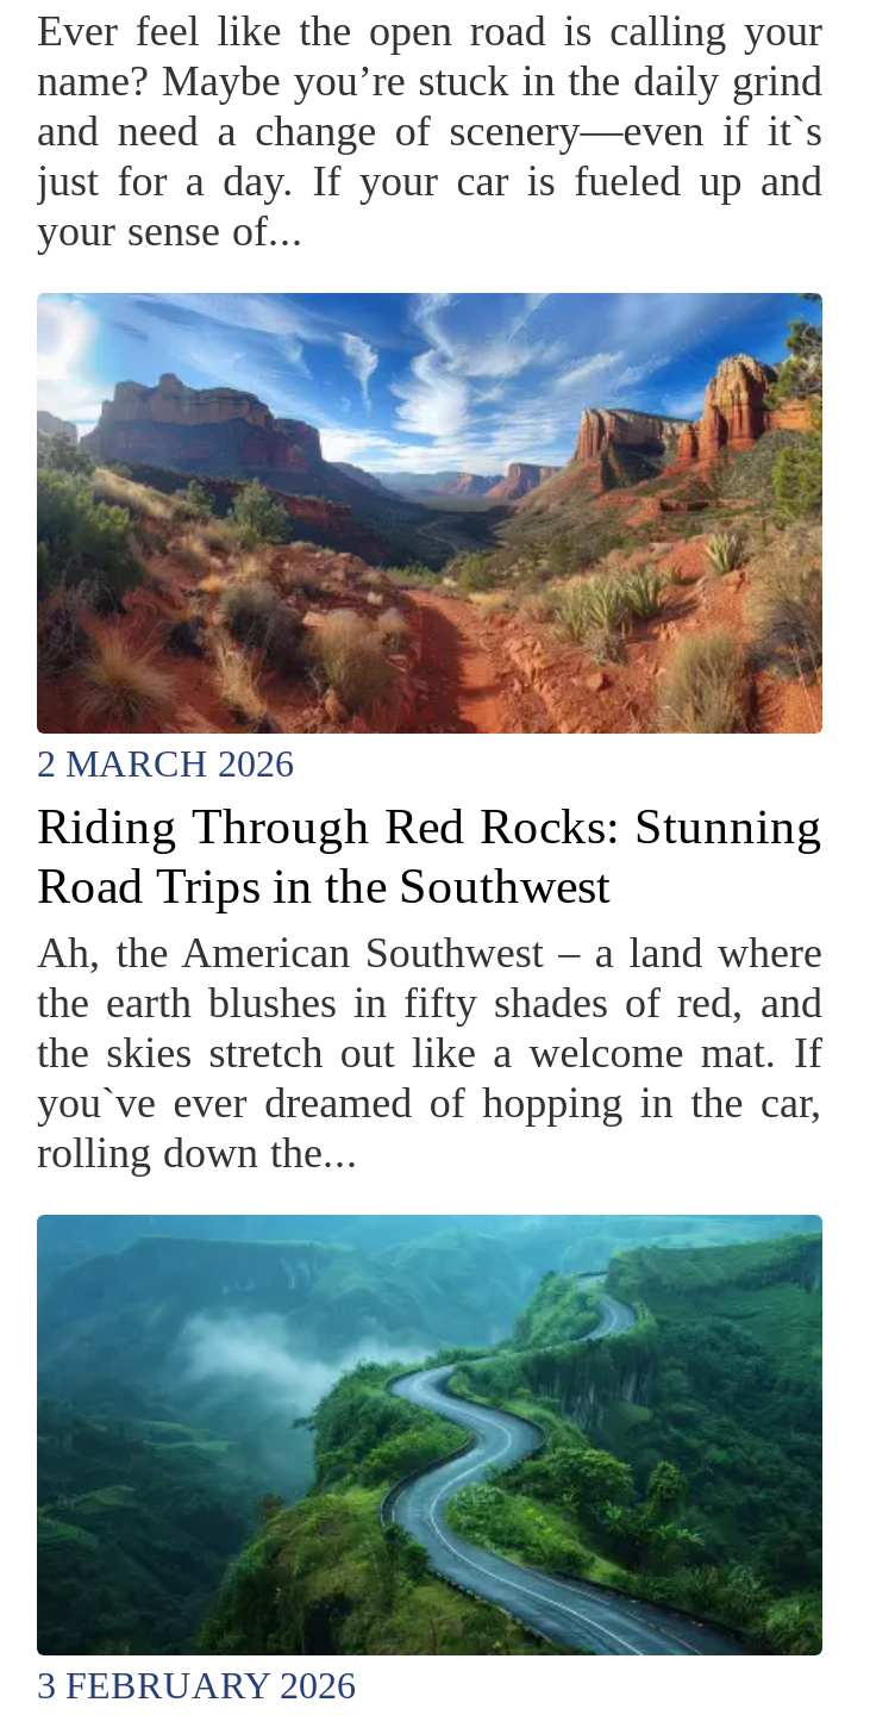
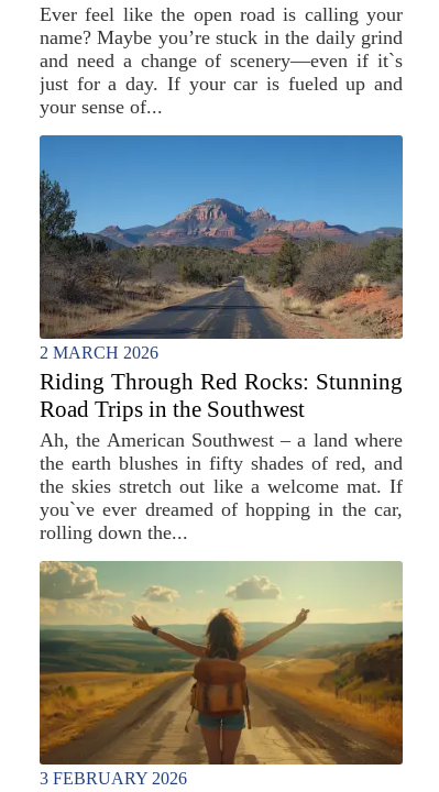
[37,293,825,736] [image] -> [39,135,404,340] [image]
[35,1212,825,1658] [image] -> [39,560,404,766] [image]

